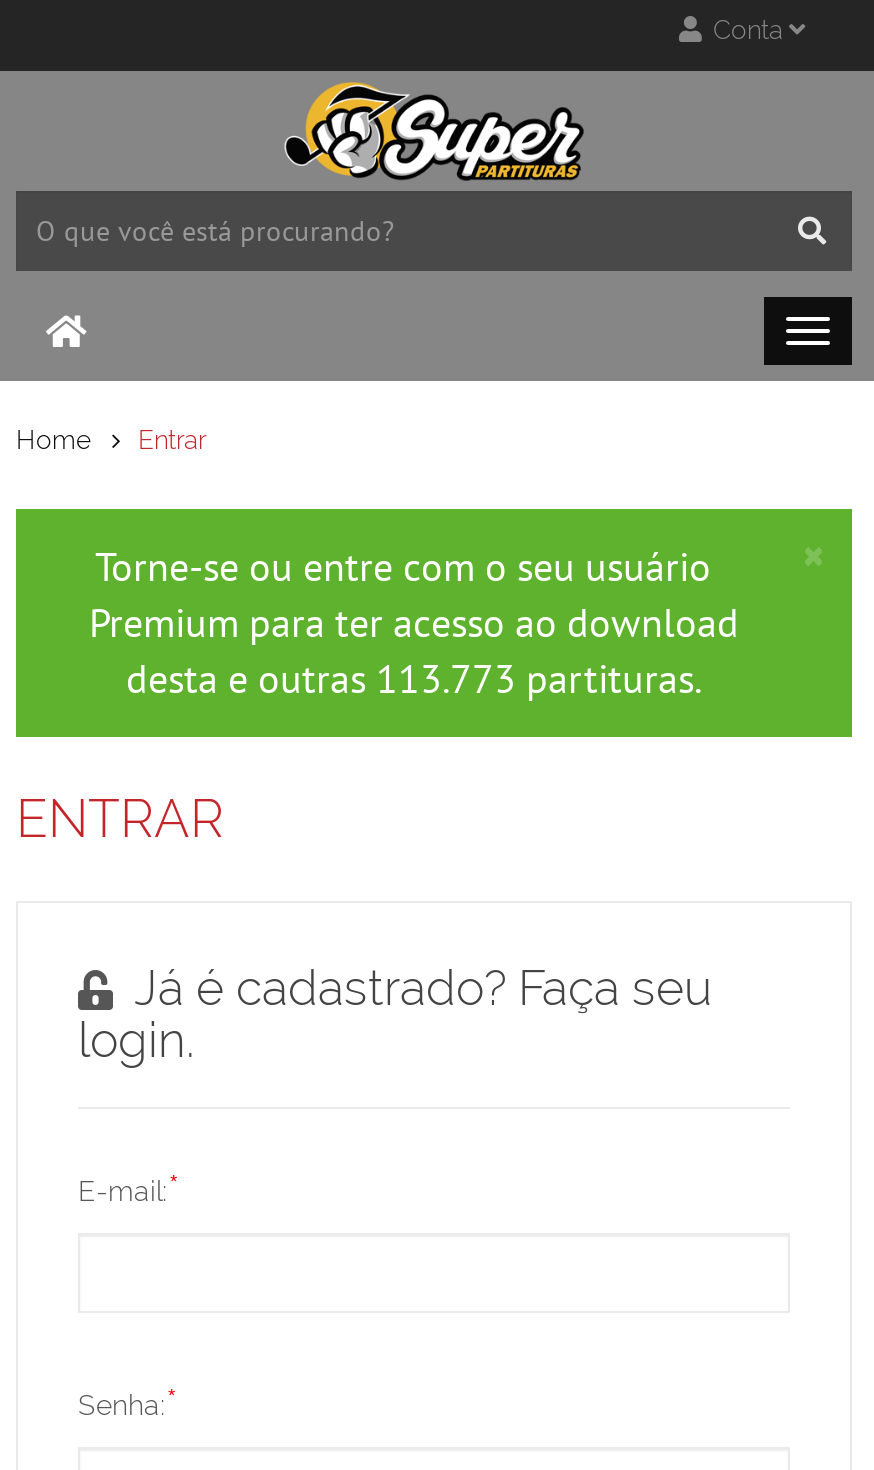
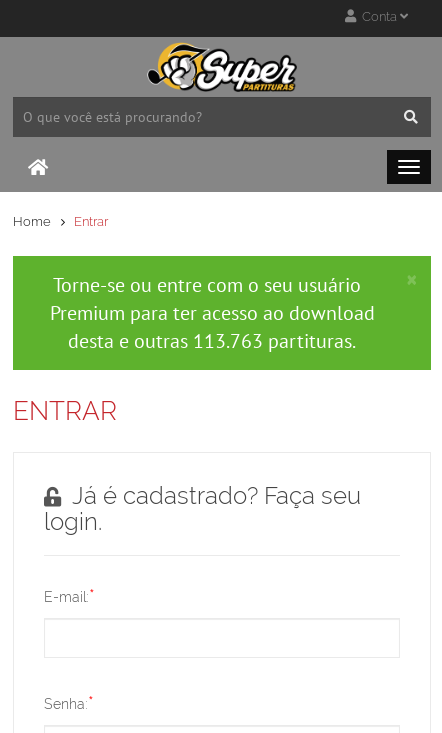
[126,653,702,705] desta e outras 113.773 partituras. -> [68,328,356,354] desta e outras 113.763 partituras.

